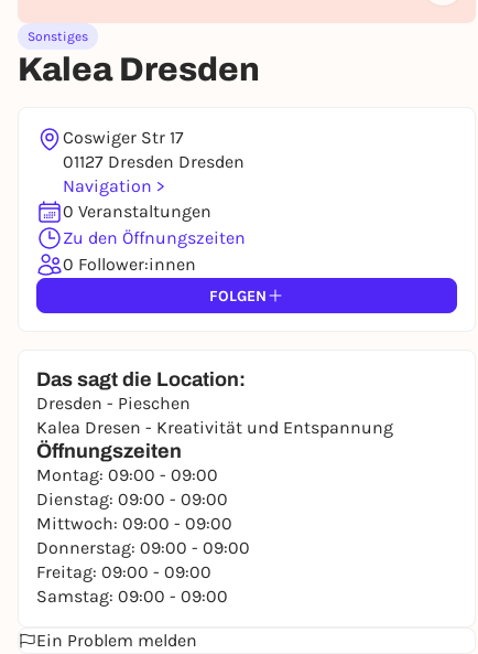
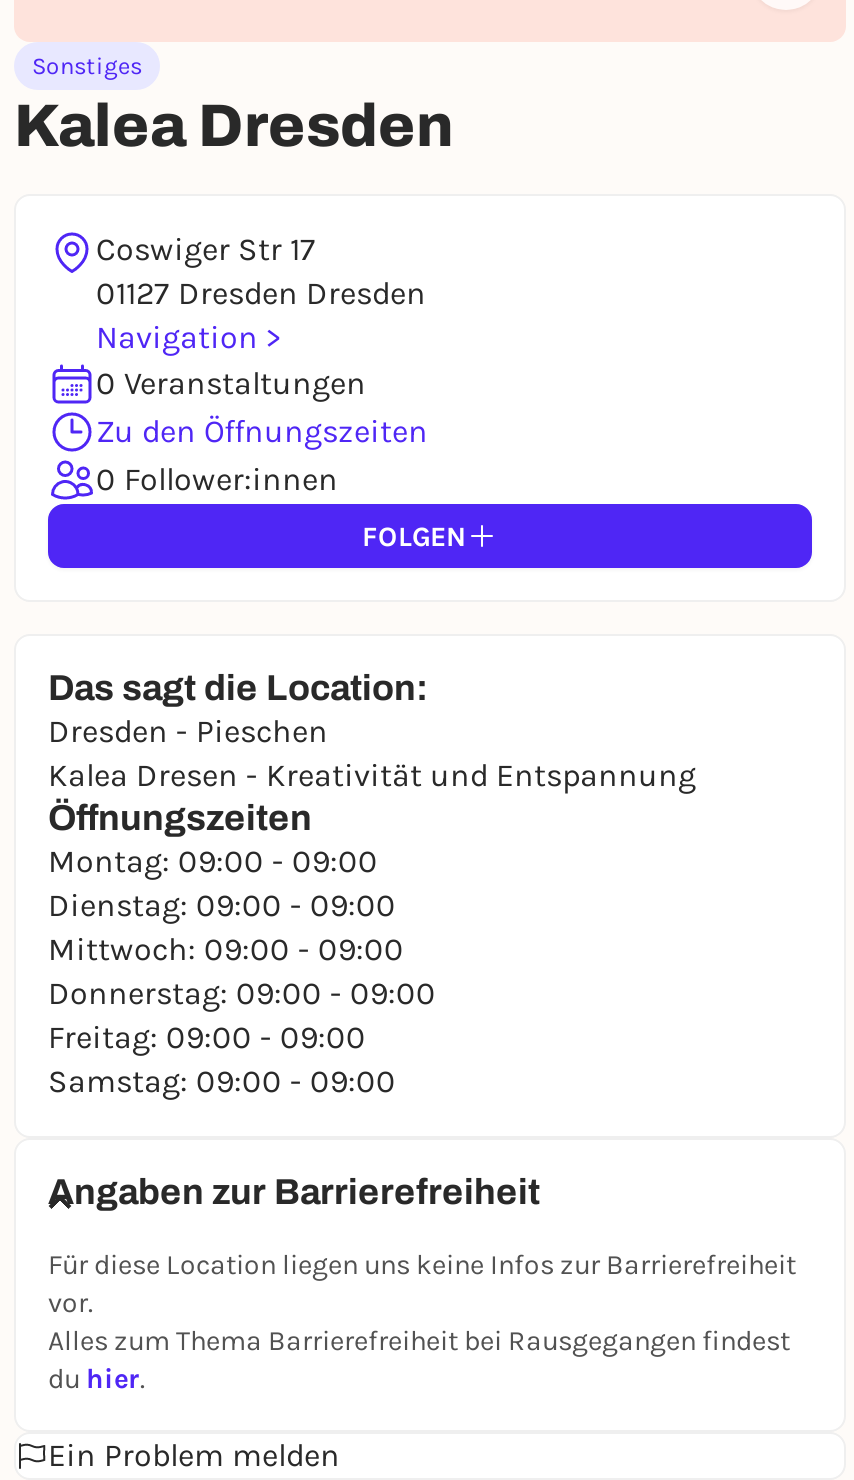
none -> [48,1173,796,1397] Angaben zur Barrierefreiheit | Für diese Location liegen uns keine Infos zur Barrierefreiheit | vor. | Alles zum Thema Barrierefreiheit bei Rausgegangen findest | du hier.

